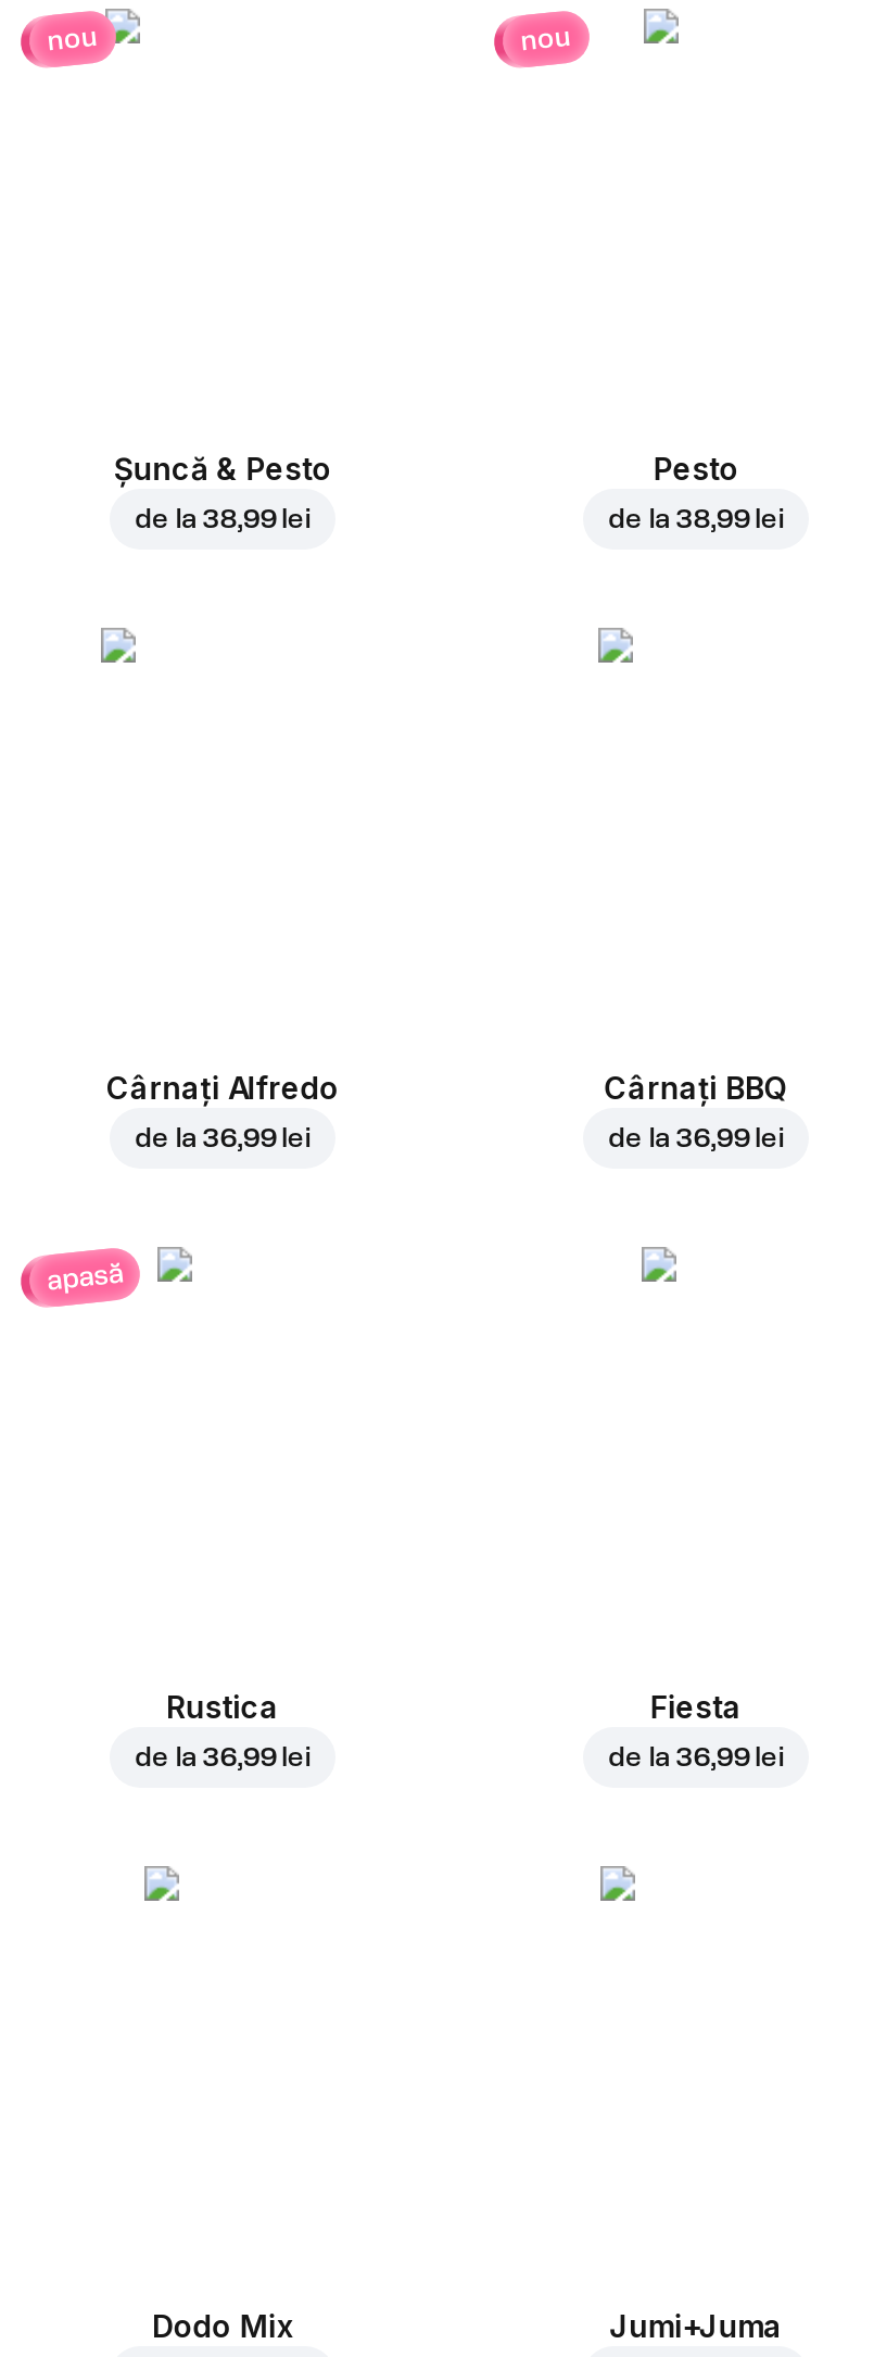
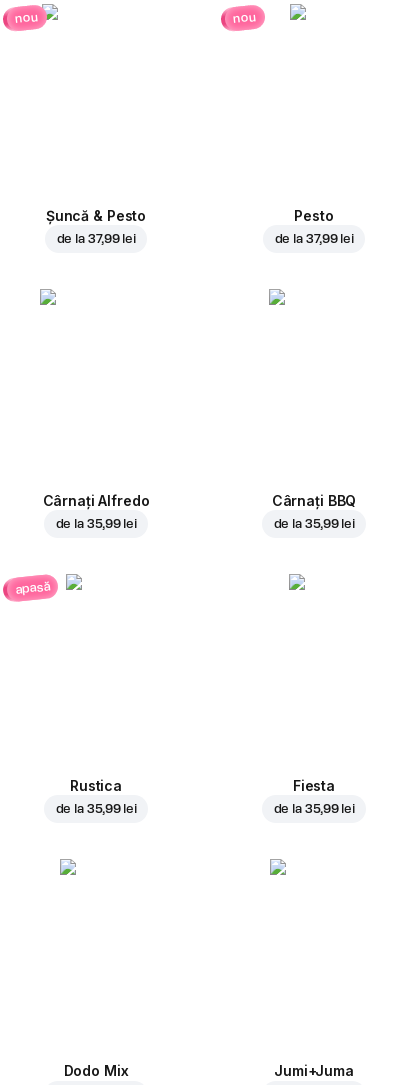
[135,504,311,534] de la 38,99 lei -> [56,232,135,246] de la 37,99 lei
[608,504,784,534] de la 38,99 lei -> [274,232,353,246] de la 37,99 lei
[135,1124,311,1154] de la 36,99 lei -> [55,517,136,531] de la 35,99 lei
[608,1124,784,1154] de la 36,99 lei -> [273,517,354,531] de la 35,99 lei
[135,1743,311,1773] de la 36,99 lei -> [55,802,136,816] de la 35,99 lei
[608,1743,784,1773] de la 36,99 lei -> [273,802,354,816] de la 35,99 lei

